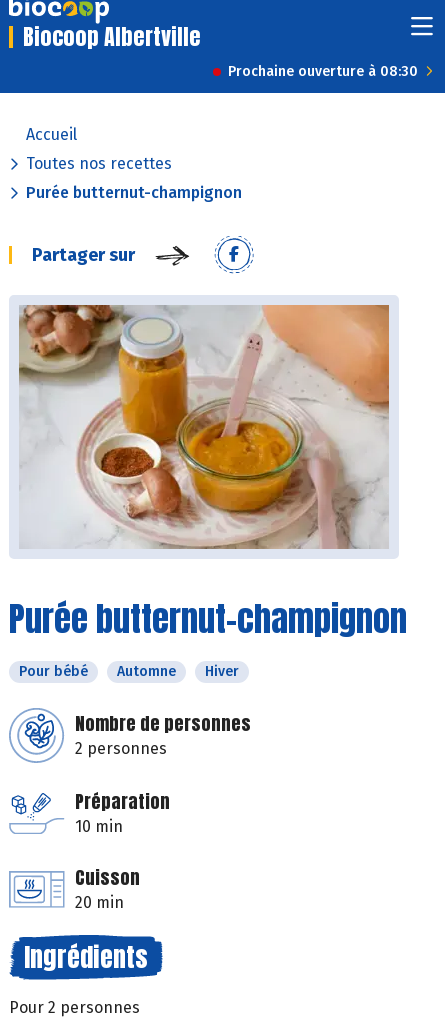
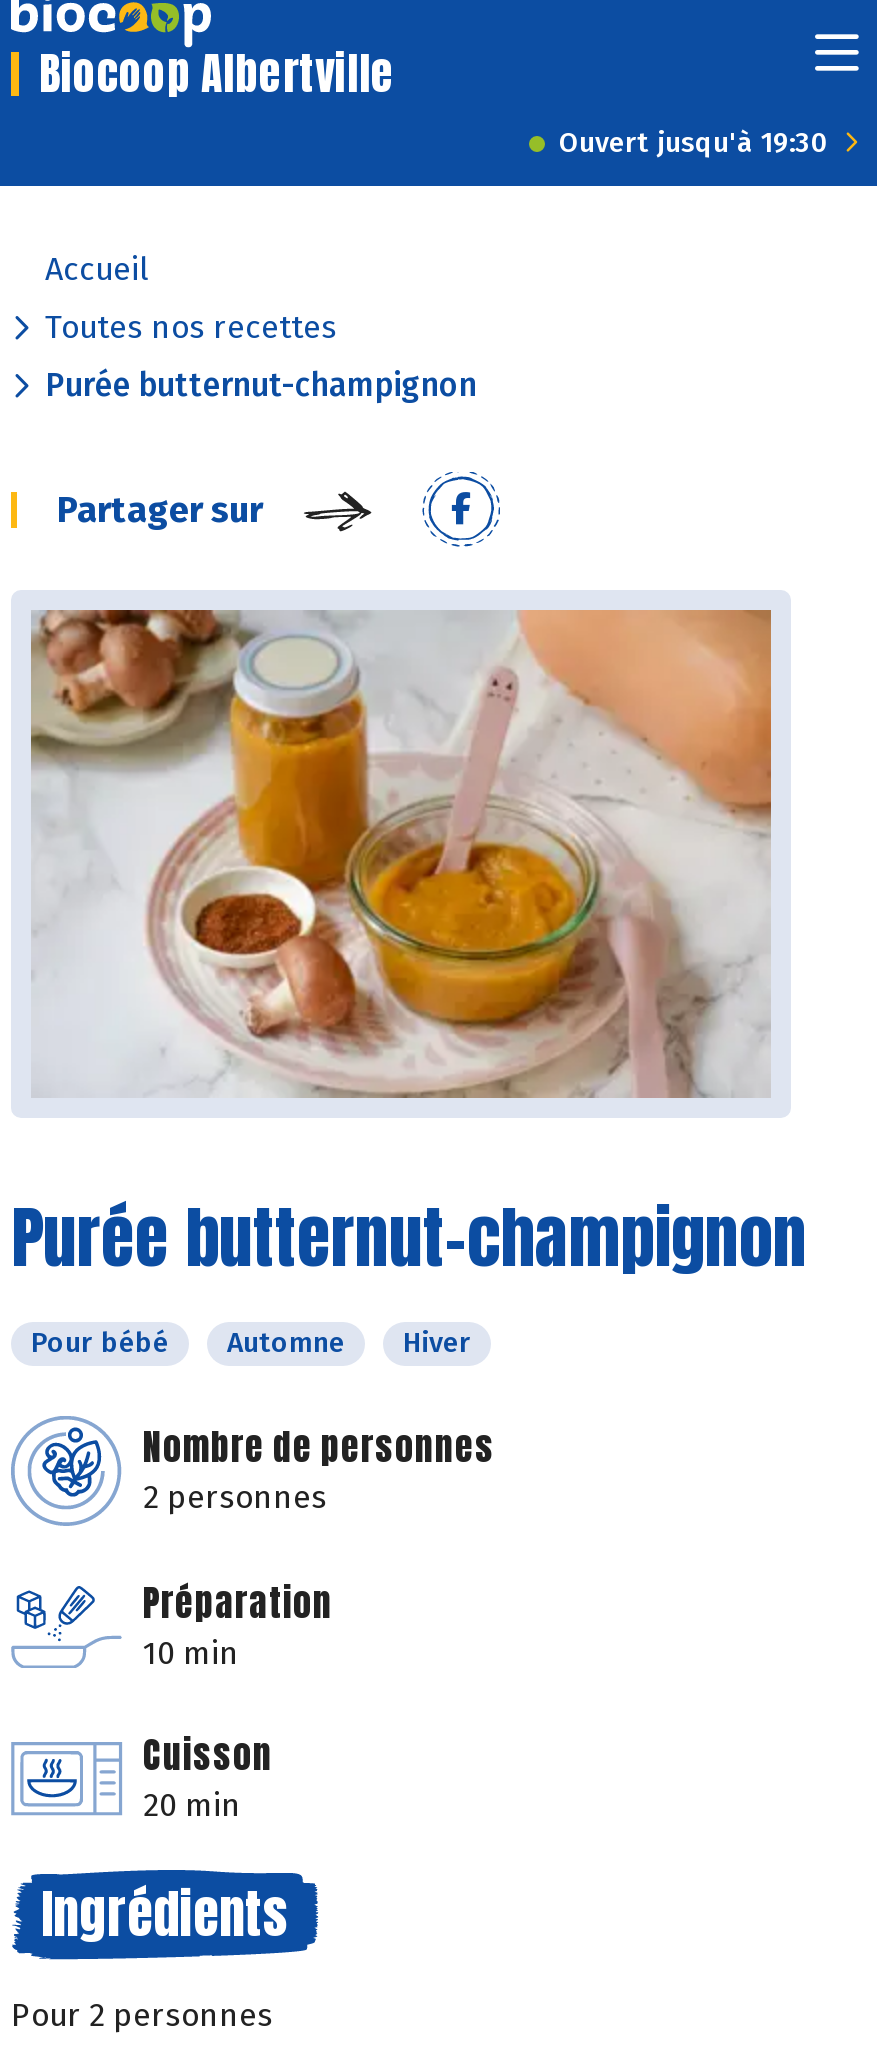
[228,63,418,80] Prochaine ouverture à 08:30 -> [559,126,829,160] Ouvert jusqu'à 19:30

